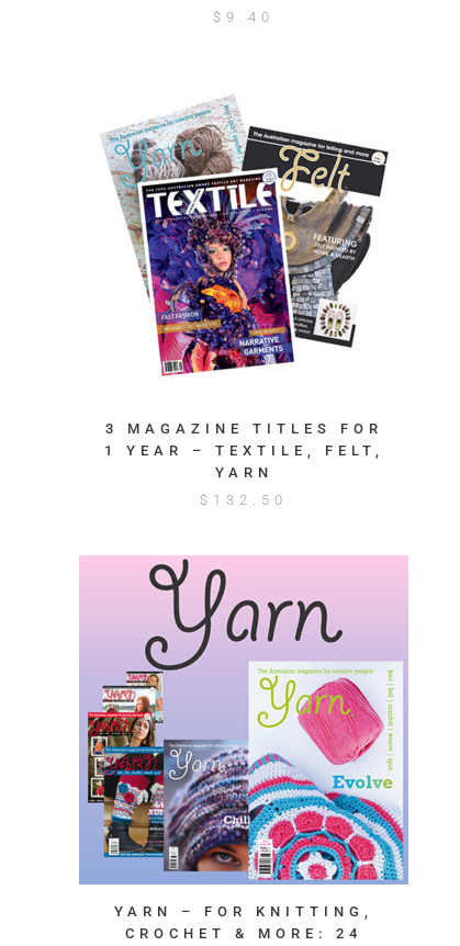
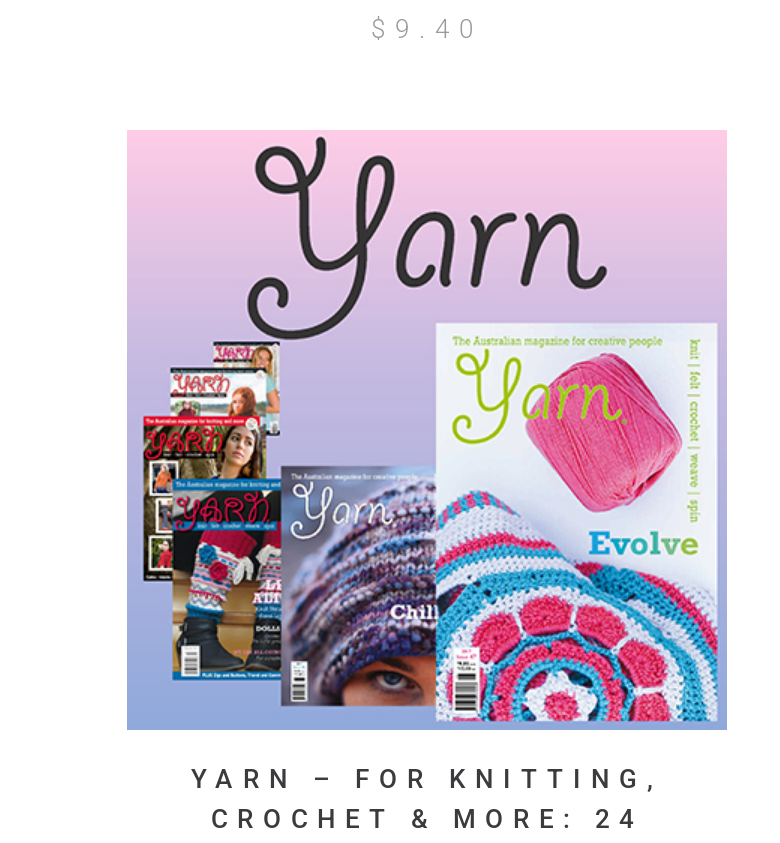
[101,97,390,508] [image] | 3 MAGAZINE TITLES FOR | 1 YEAR – TEXTILE, FELT, | YARN | $132.50 -> none

